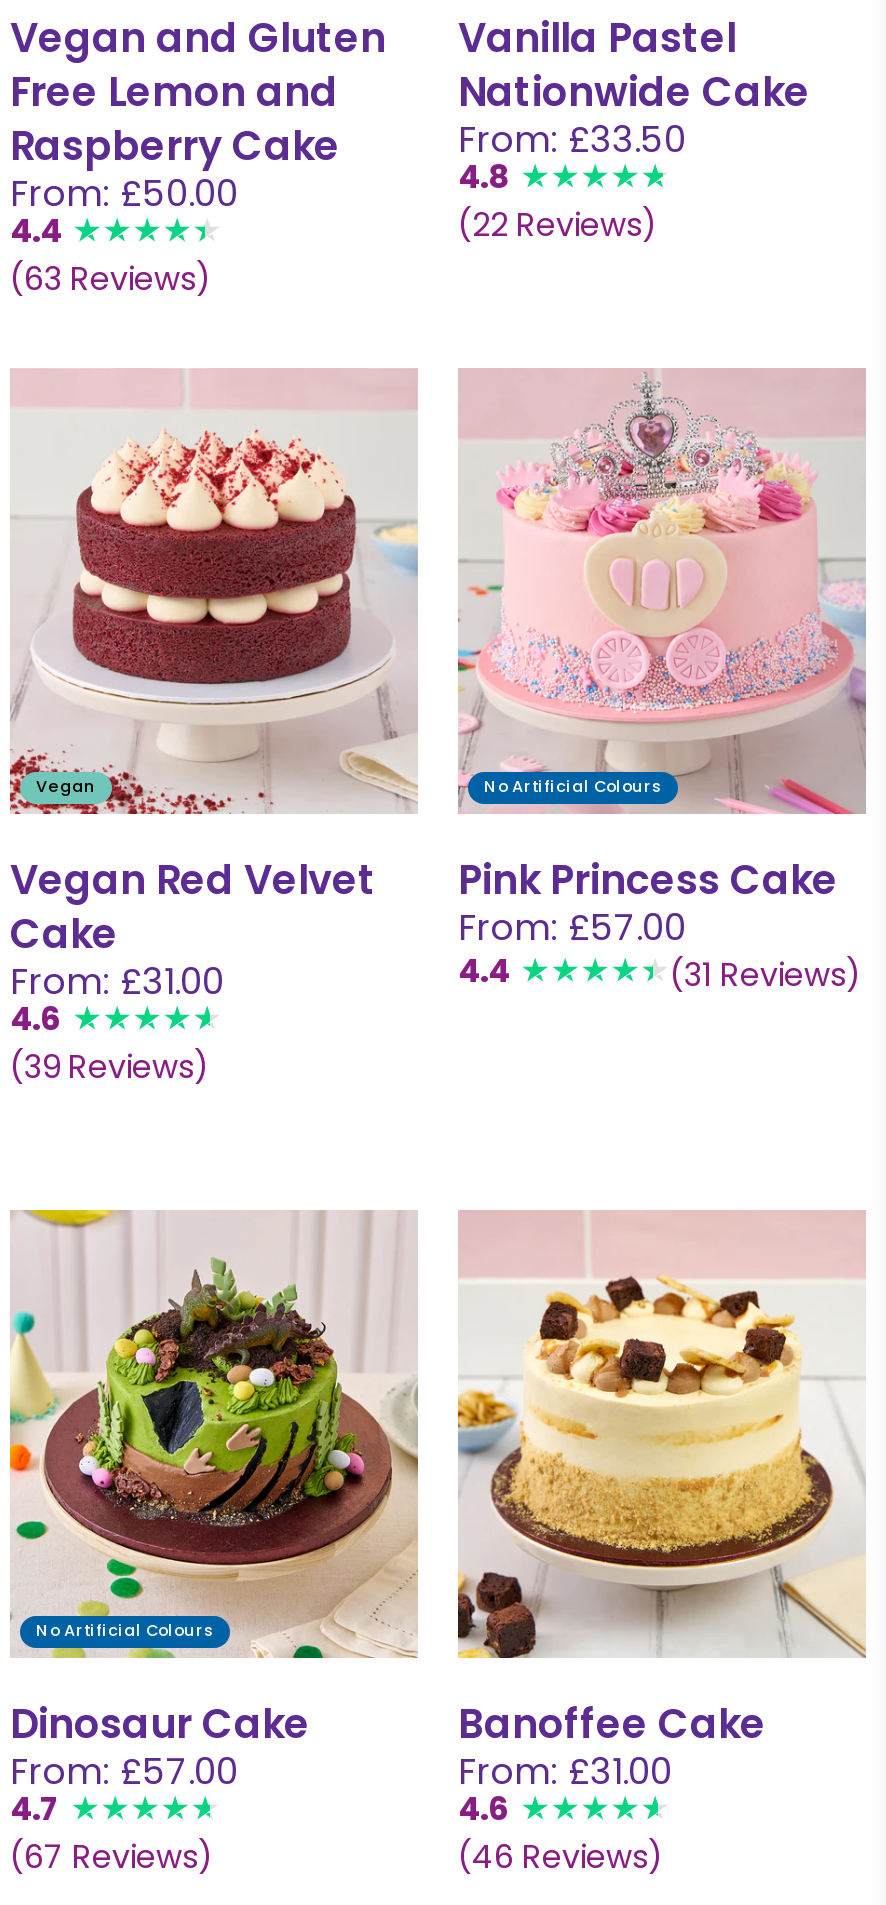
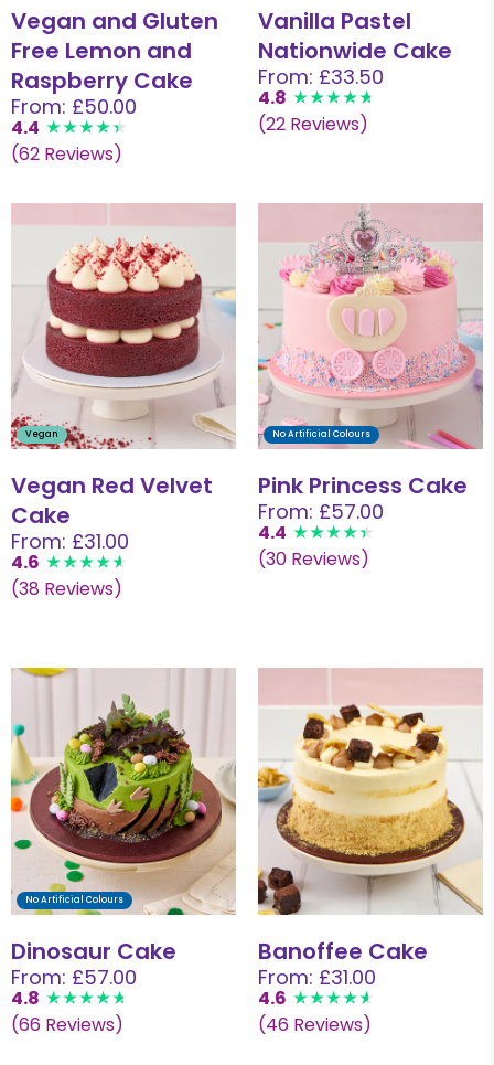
[10,256,212,302] (63 Reviews) -> [11,141,122,167] (62 Reviews)
[670,953,862,999] (31 Reviews) -> [258,547,369,572] (30 Reviews)
[10,1045,210,1091] (39 Reviews) -> [11,577,122,602] (38 Reviews)
[10,1786,60,1832] 4.7 -> [11,986,40,1011] 4.8
[10,1834,214,1880] (67 Reviews) -> [11,1012,123,1037] (66 Reviews)

